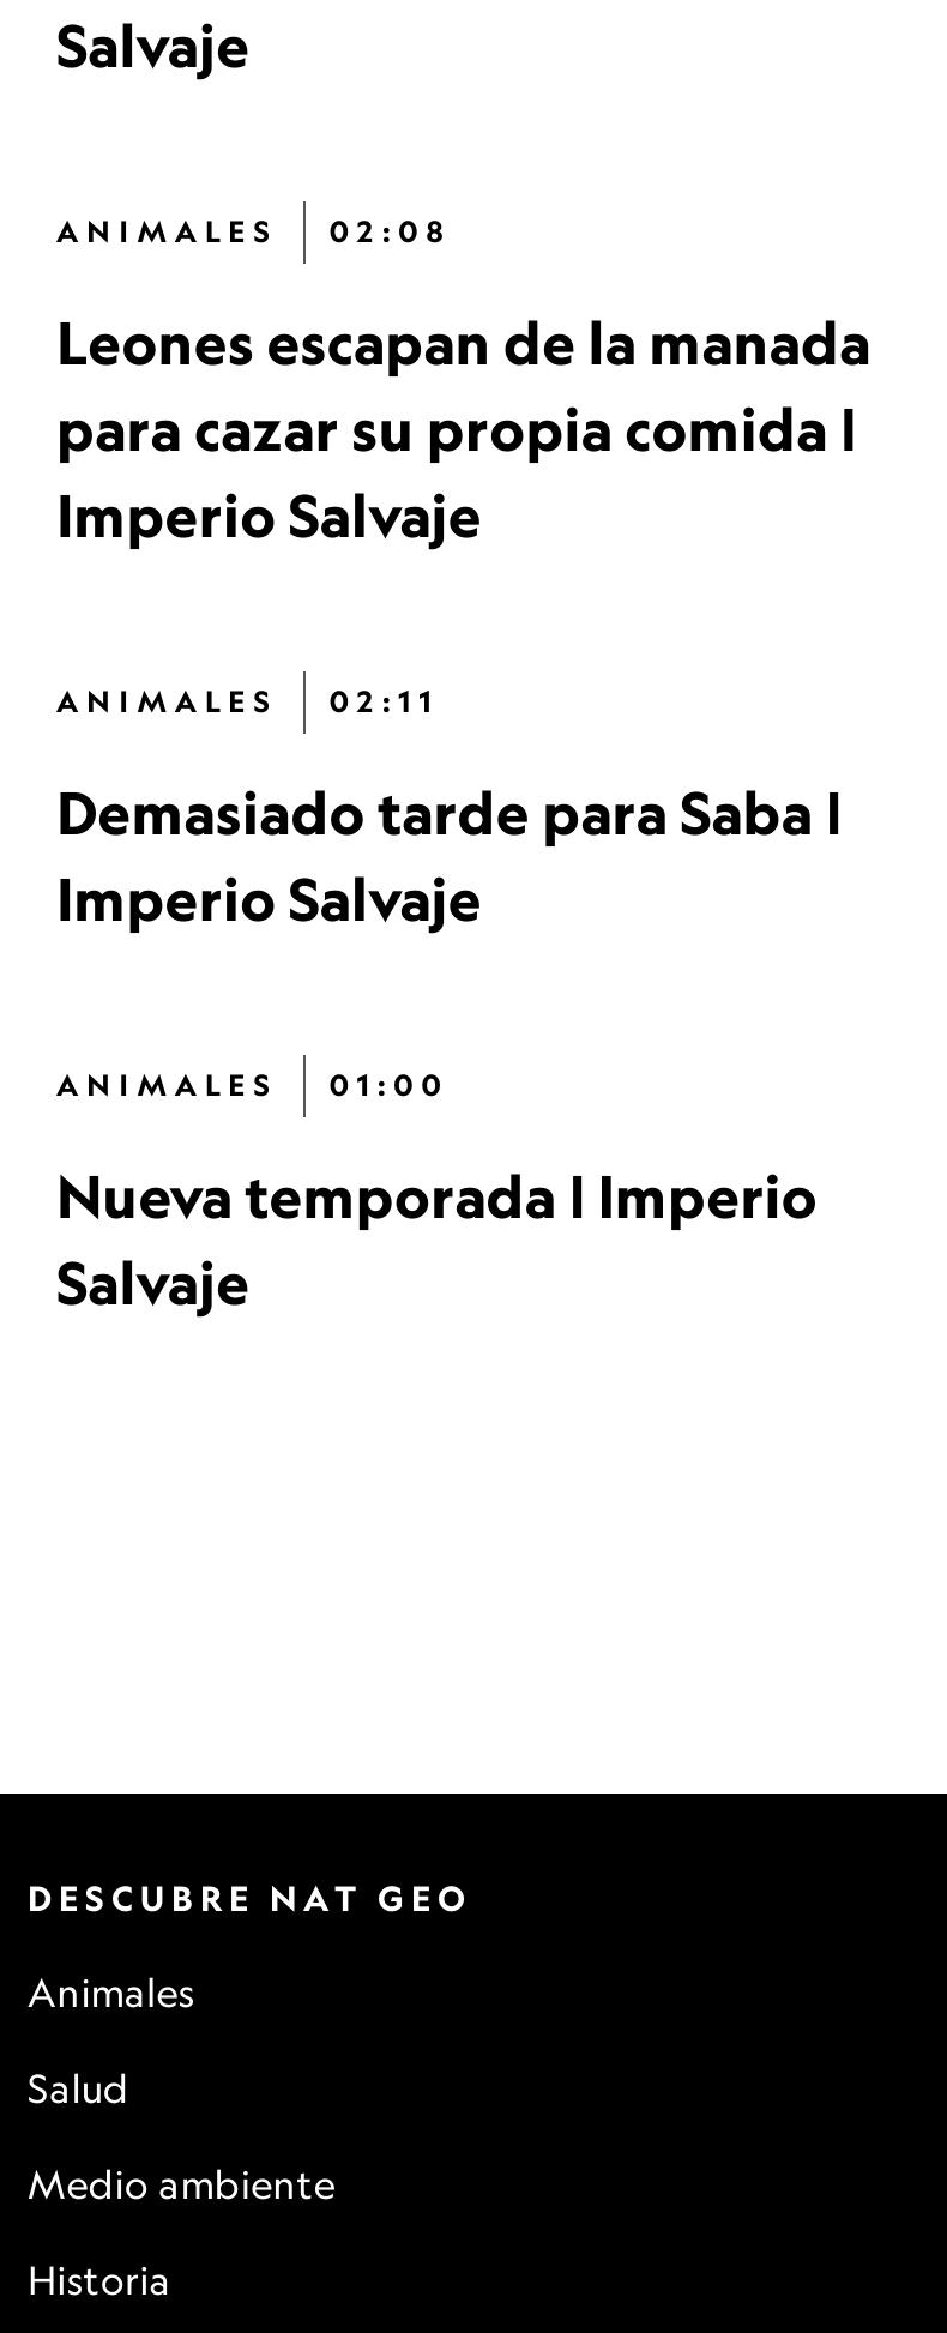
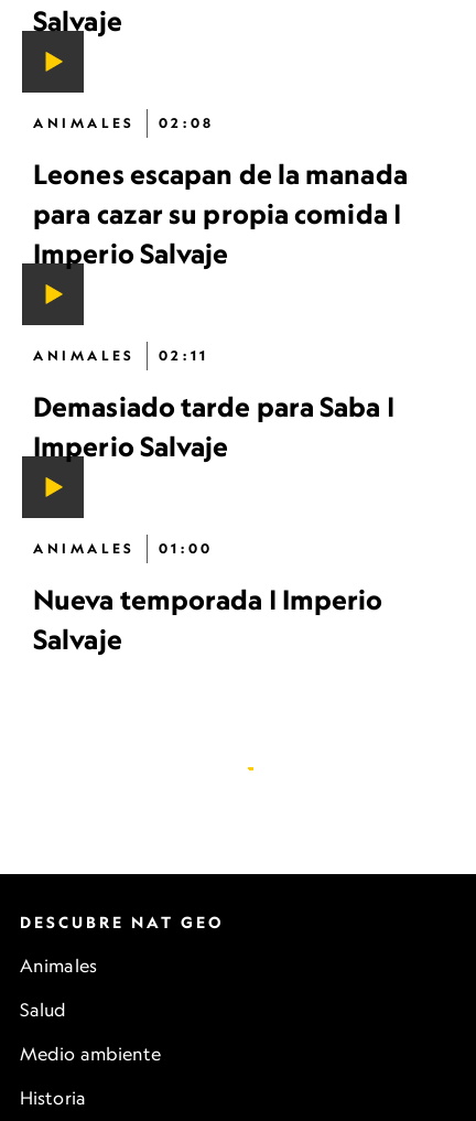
none -> [21,30,85,94] [image]
none -> [21,262,85,326] [image]
none -> [21,455,85,519] [image]

